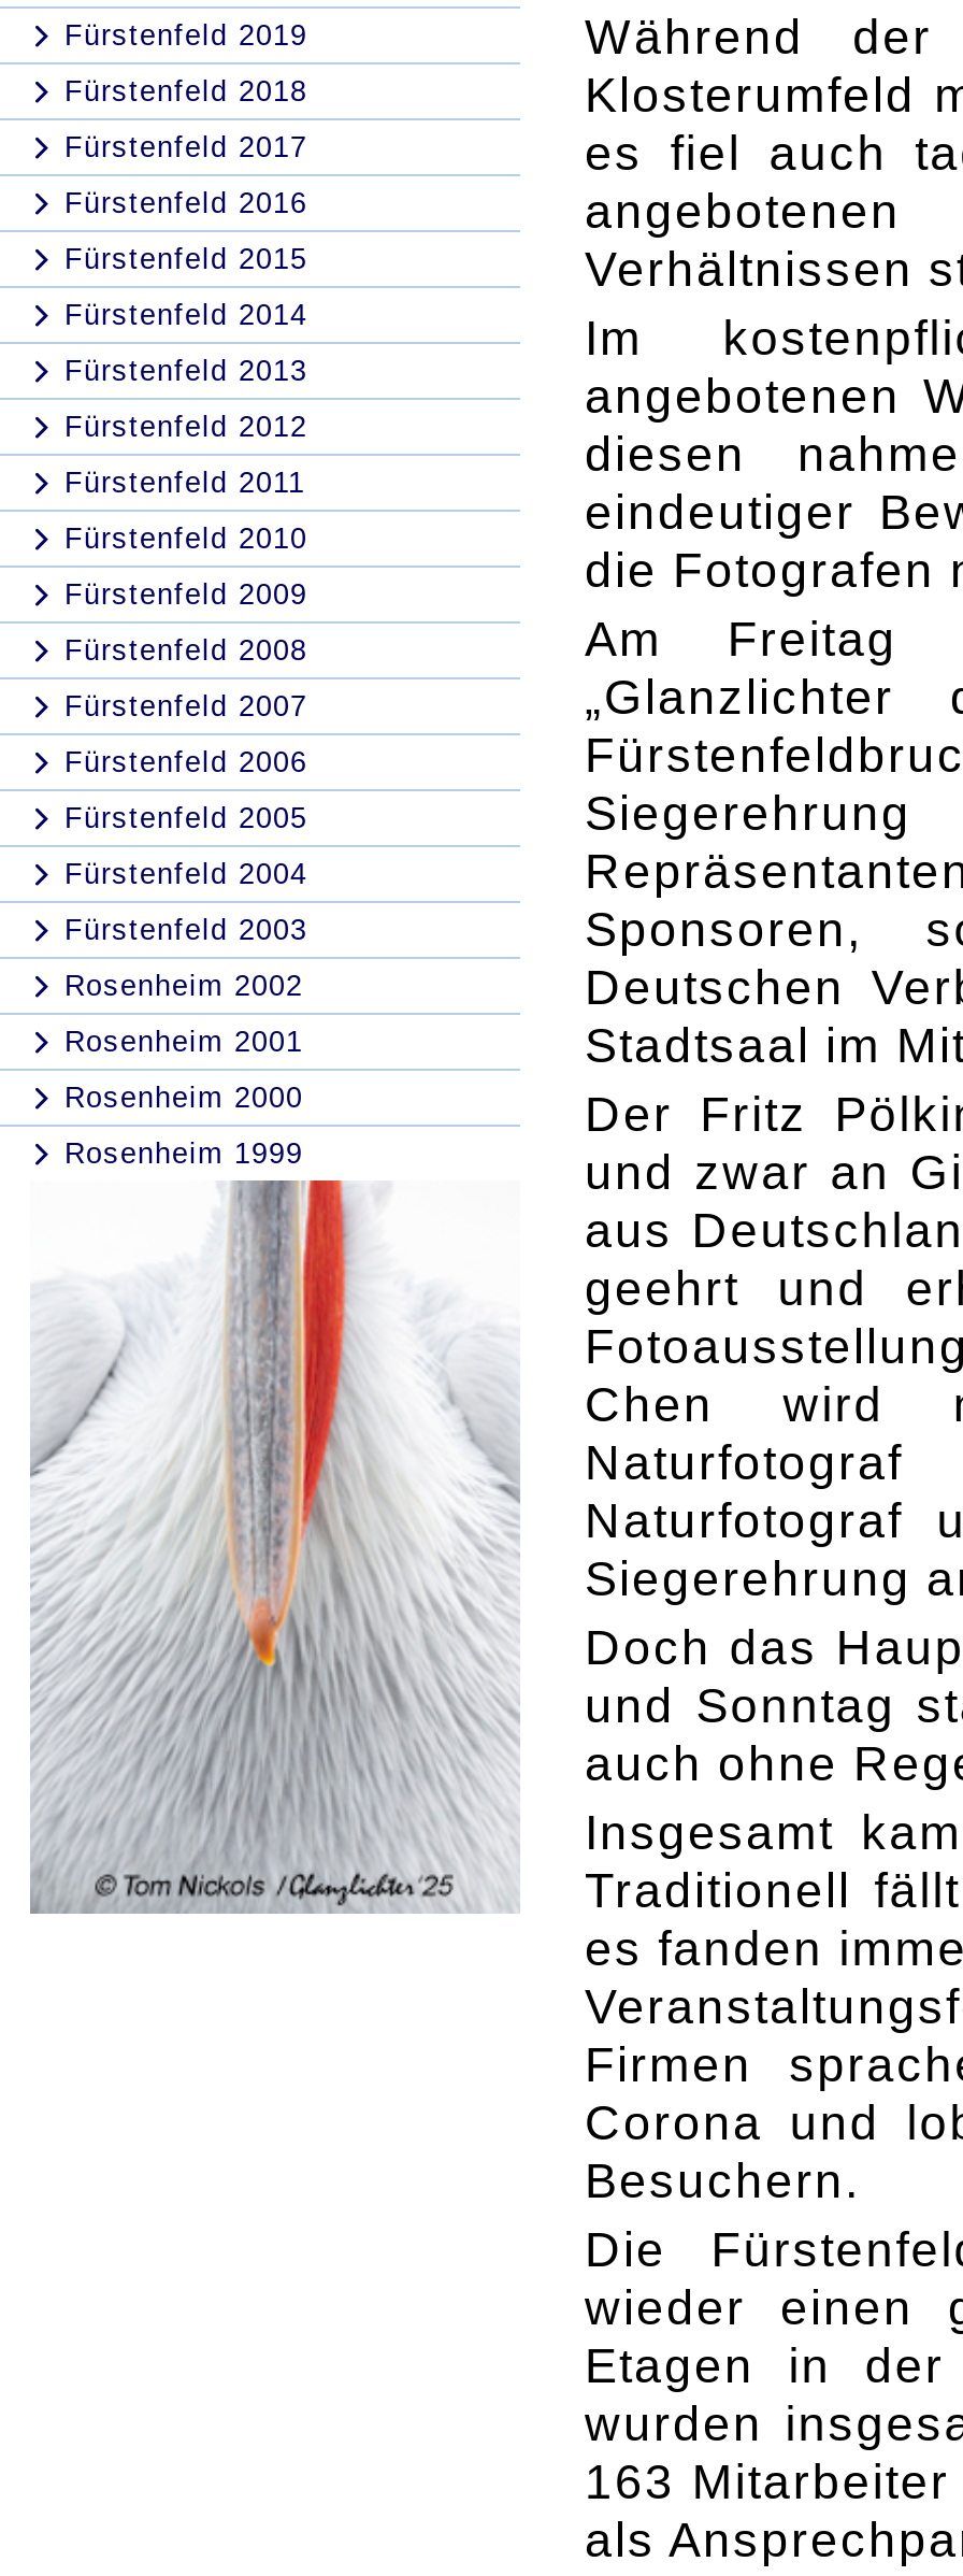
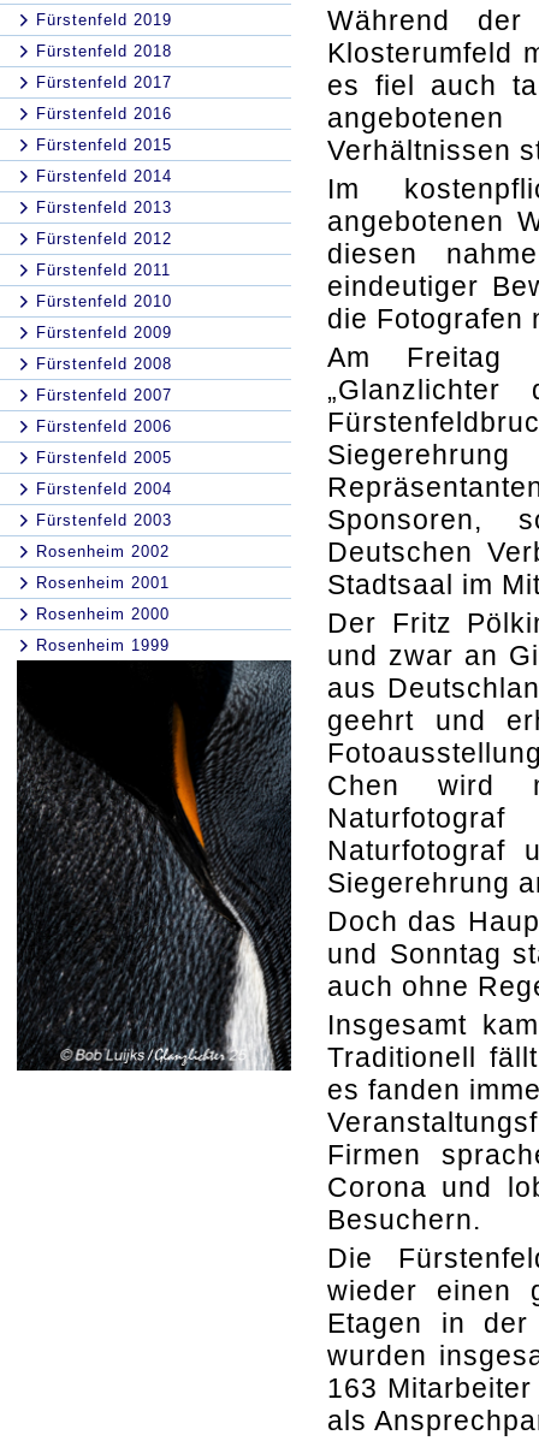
[30,1178,520,1914] [image] -> [16,659,292,1072] [image]

